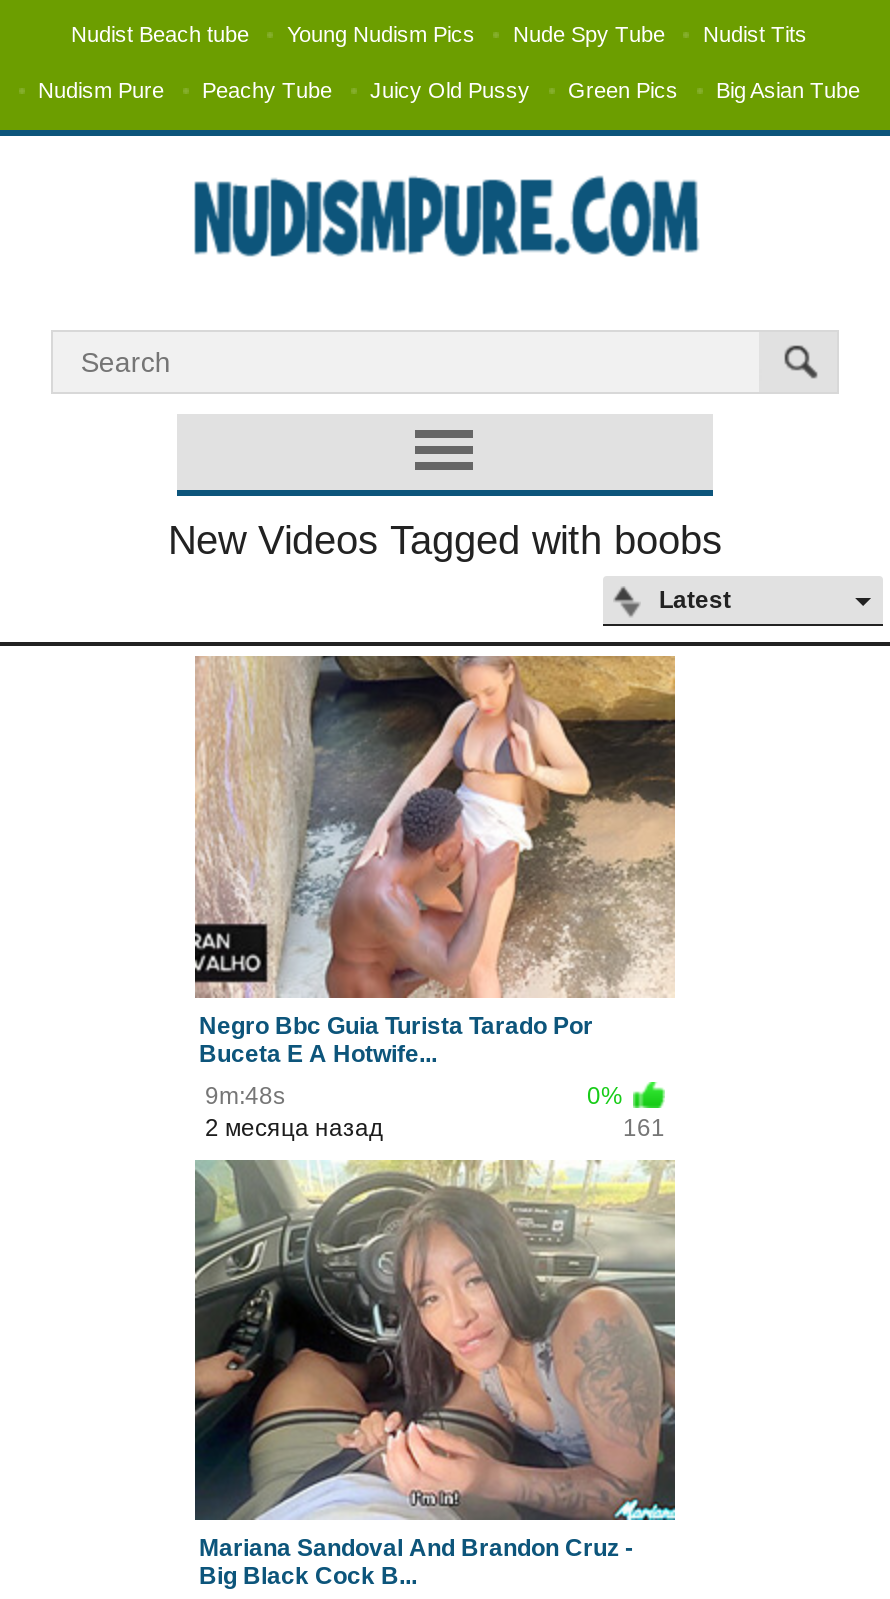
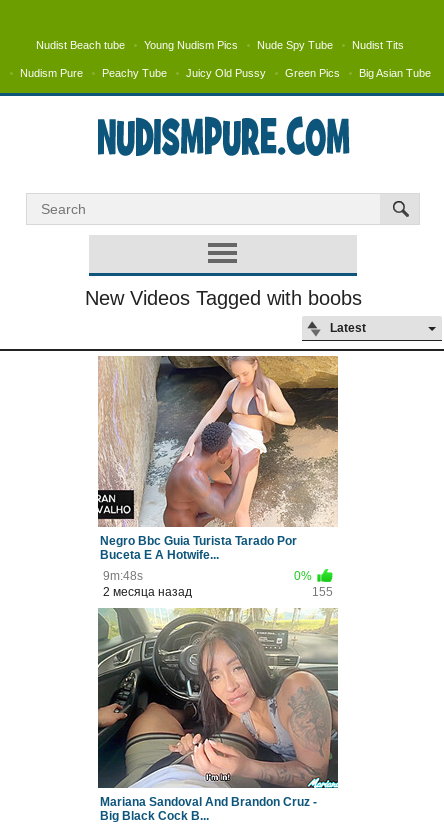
[623,1114,665,1142] 161 -> [312,585,333,599] 155

